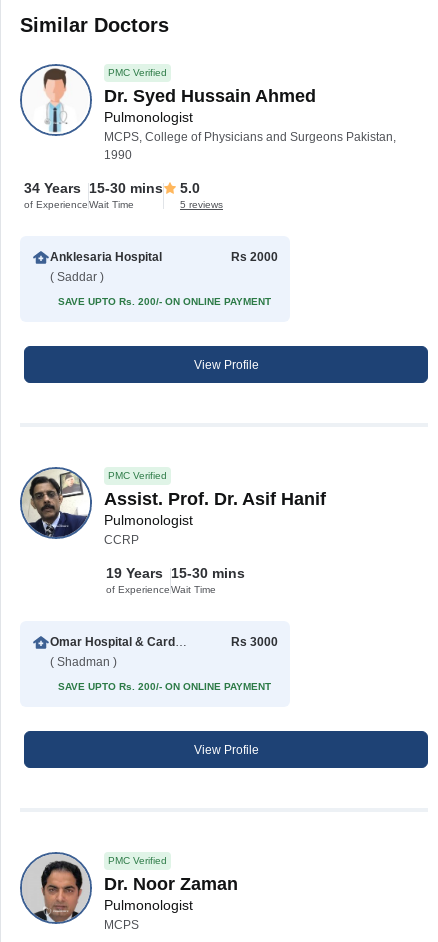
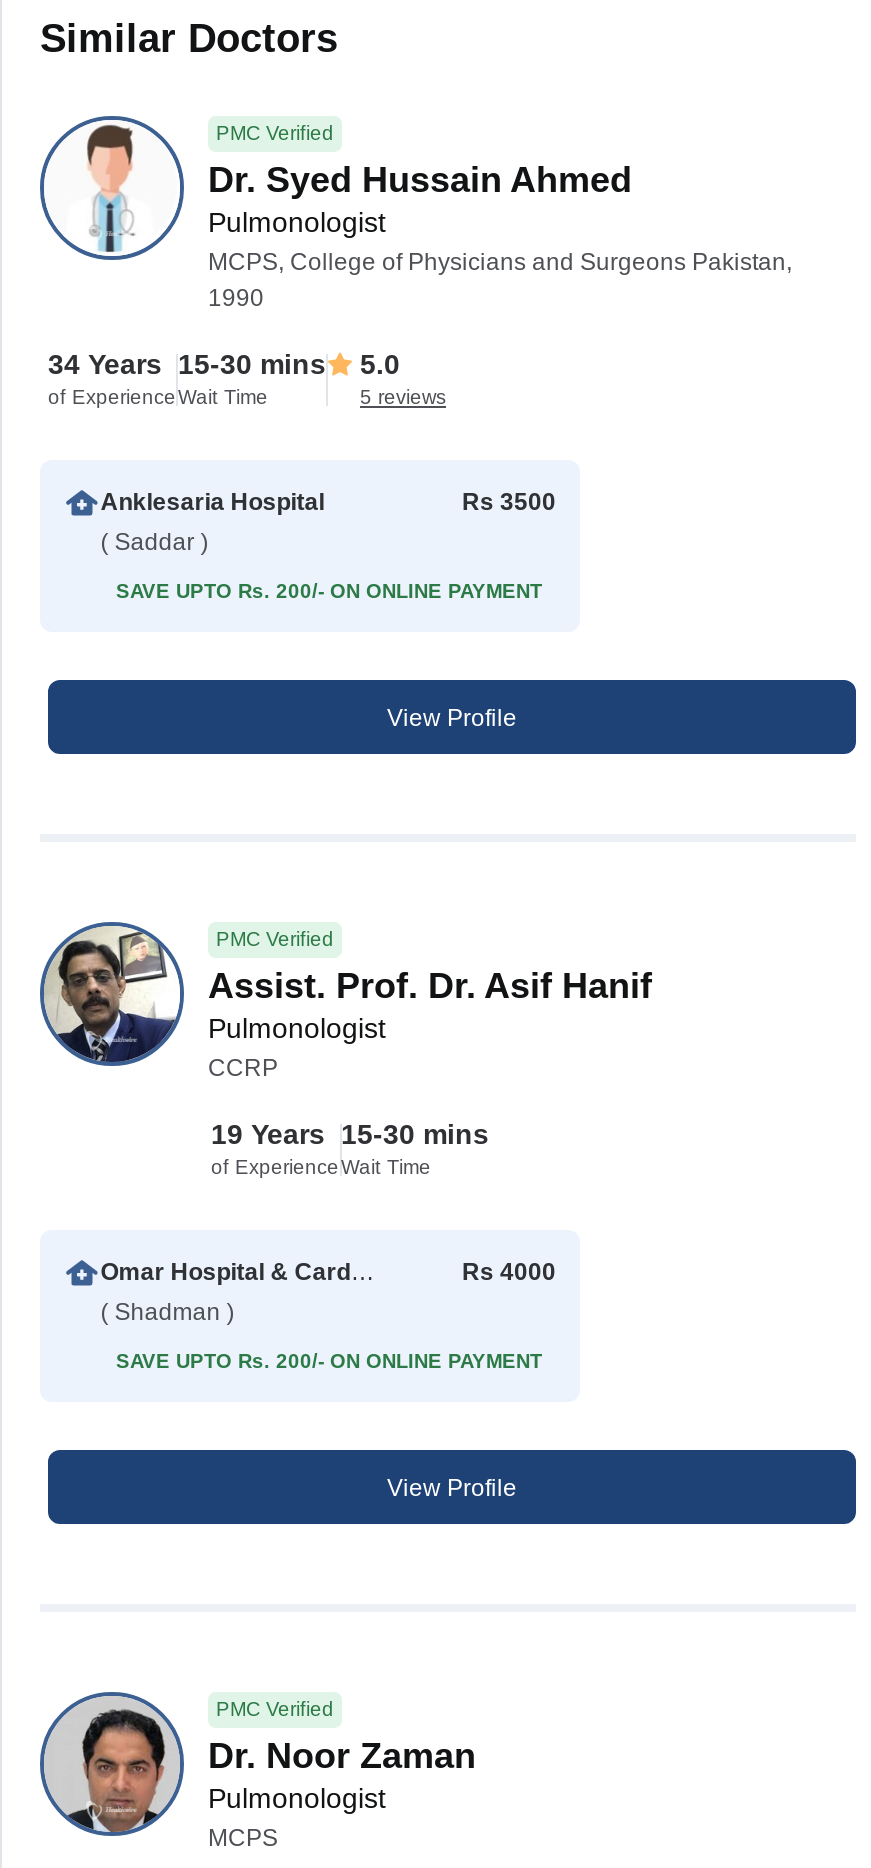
[231,250,278,264] Rs 2000 -> [462,488,556,516] Rs 3500
[231,635,278,649] Rs 3000 -> [462,1258,556,1286] Rs 4000

